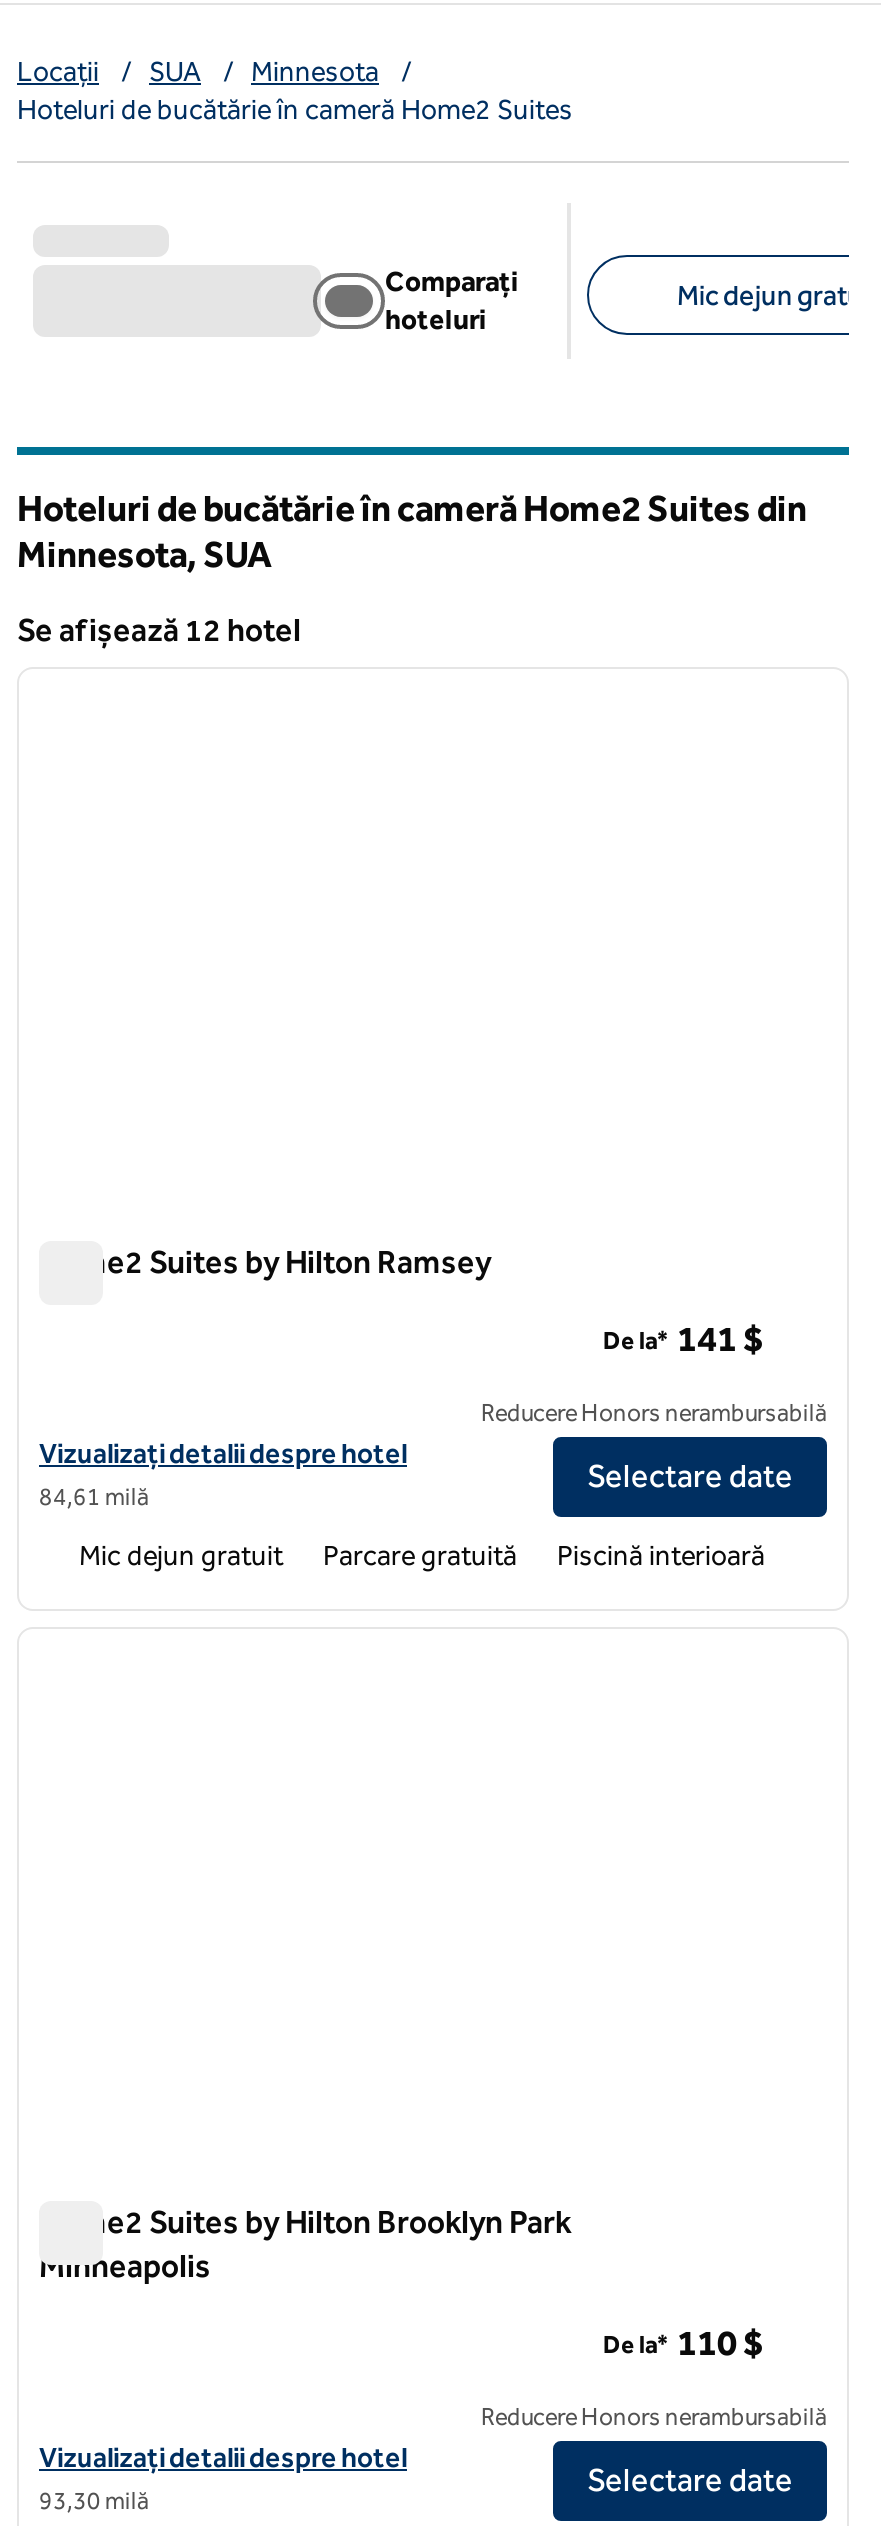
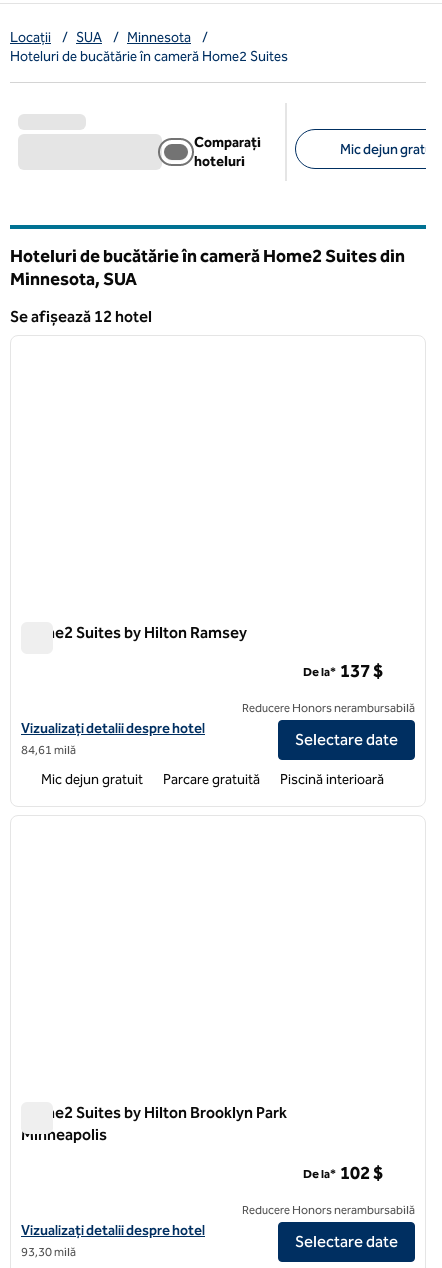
[603,1318,763,1362] De la* 141 $ -> [303,660,383,682] De la* 137 $
[603,2322,763,2366] De la* 110 $ -> [303,1162,383,1184] De la* 102 $

